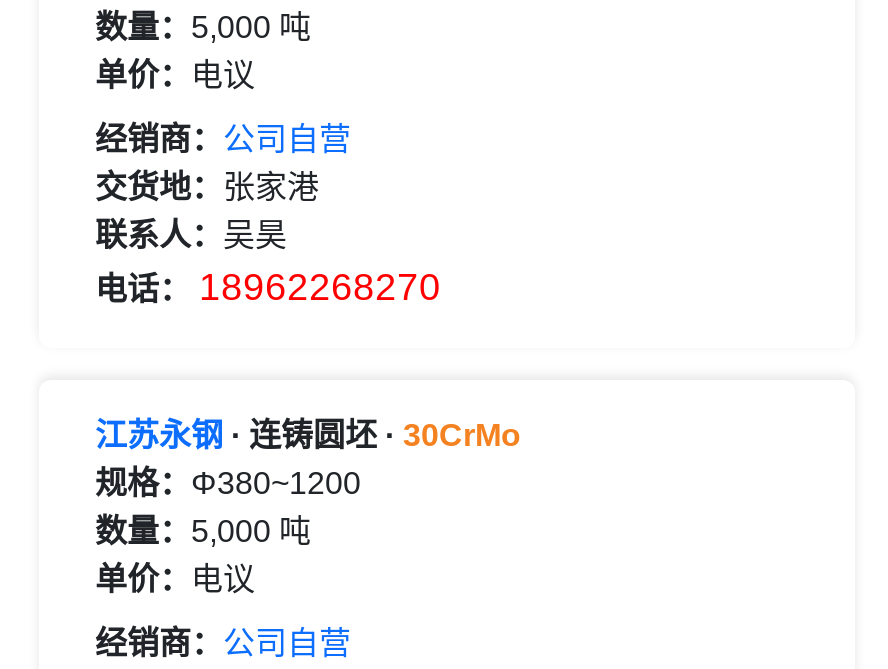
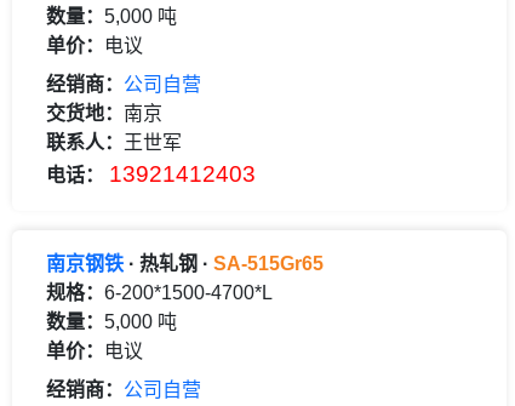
[95,169,441,307] 交货地：张家港 | 联系人：吴昊 | 电话： 18962268270 -> [46,103,256,186] 交货地：南京 | 联系人：王世军 | 电话： 13921412403
[95,417,521,499] 江苏永钢· 连铸圆坯 · 30CrMo | 规格：Φ380~1200 -> [46,253,324,303] 南京钢铁· 热轧钢 · SA-515Gr65 | 规格：6-200*1500-4700*L

